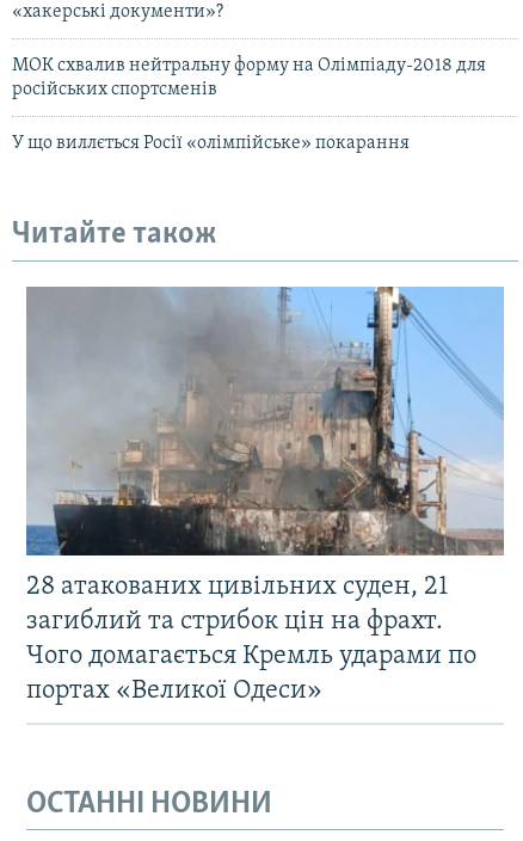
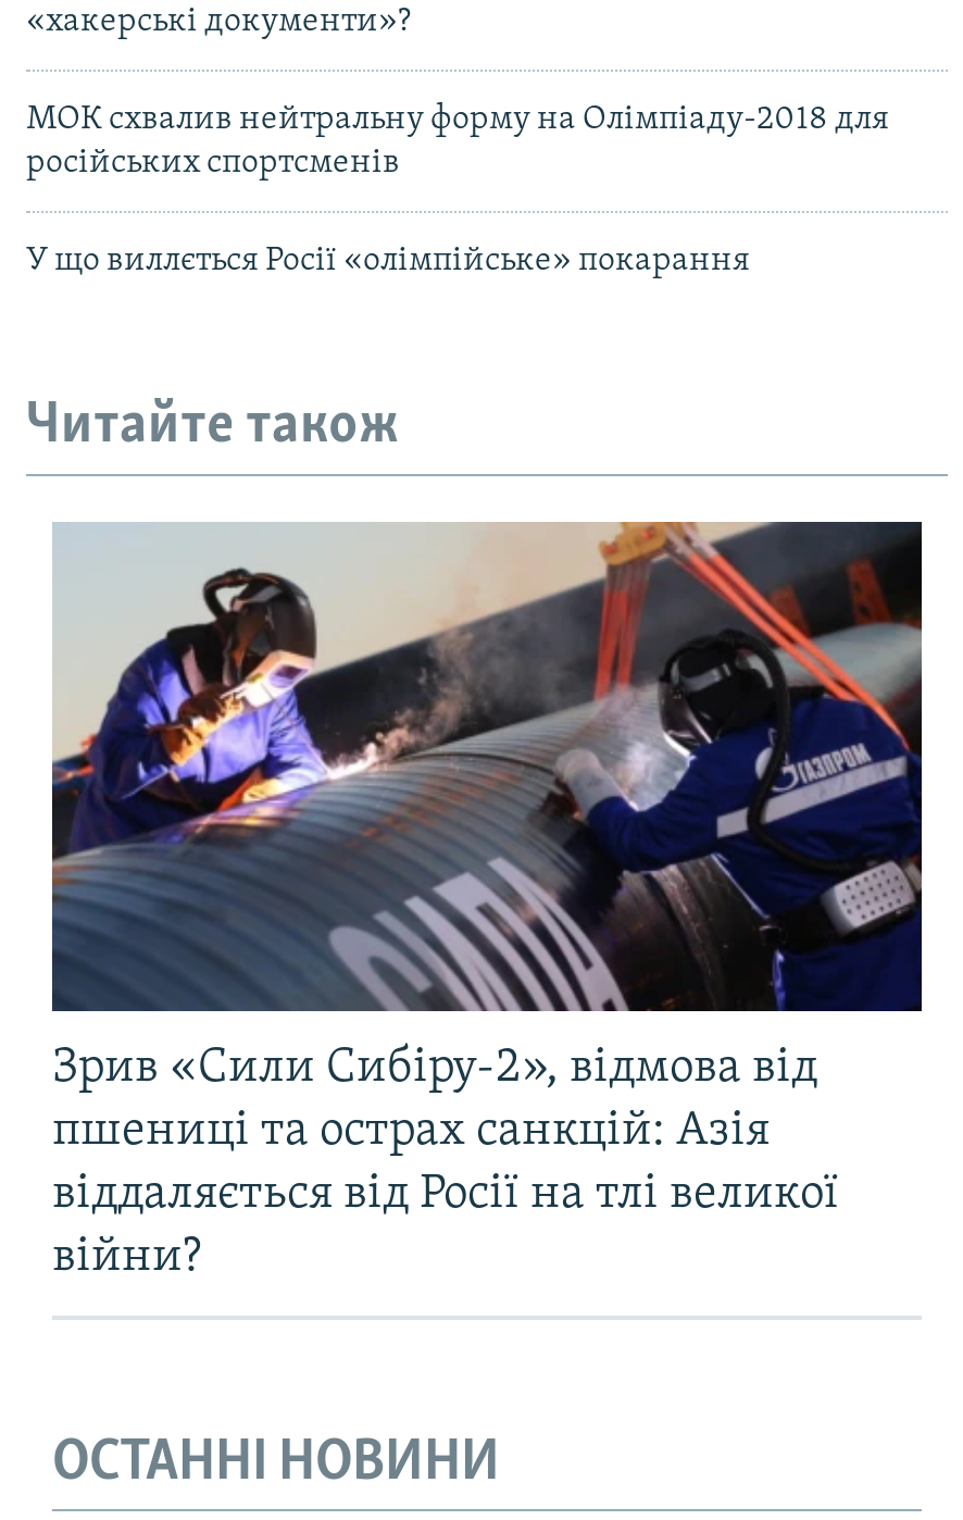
[25,286,505,705] [image] | 28 атакованих цивільних суден, 21 | загиблий та стрибок цін на фрахт. | Чого домагається Кремль ударами по | портах «Великої Одеси» -> [50,520,924,1283] [image] | Зрив «Сили Сибіру-2», відмова від | пшениці та острах санкцій: Азія | віддаляється від Росії на тлі великої | війни?

